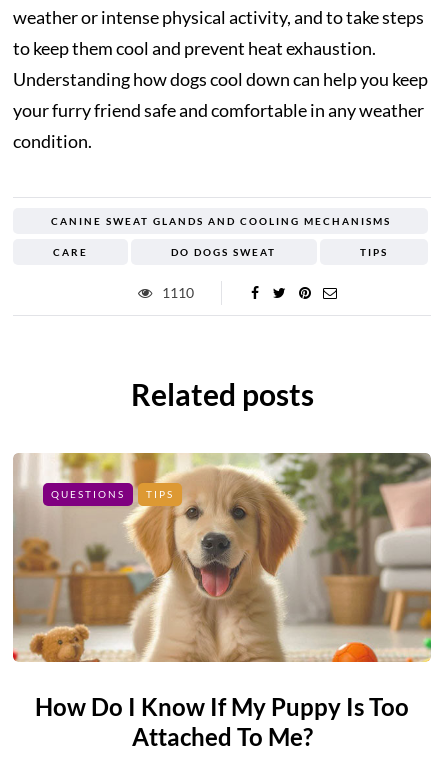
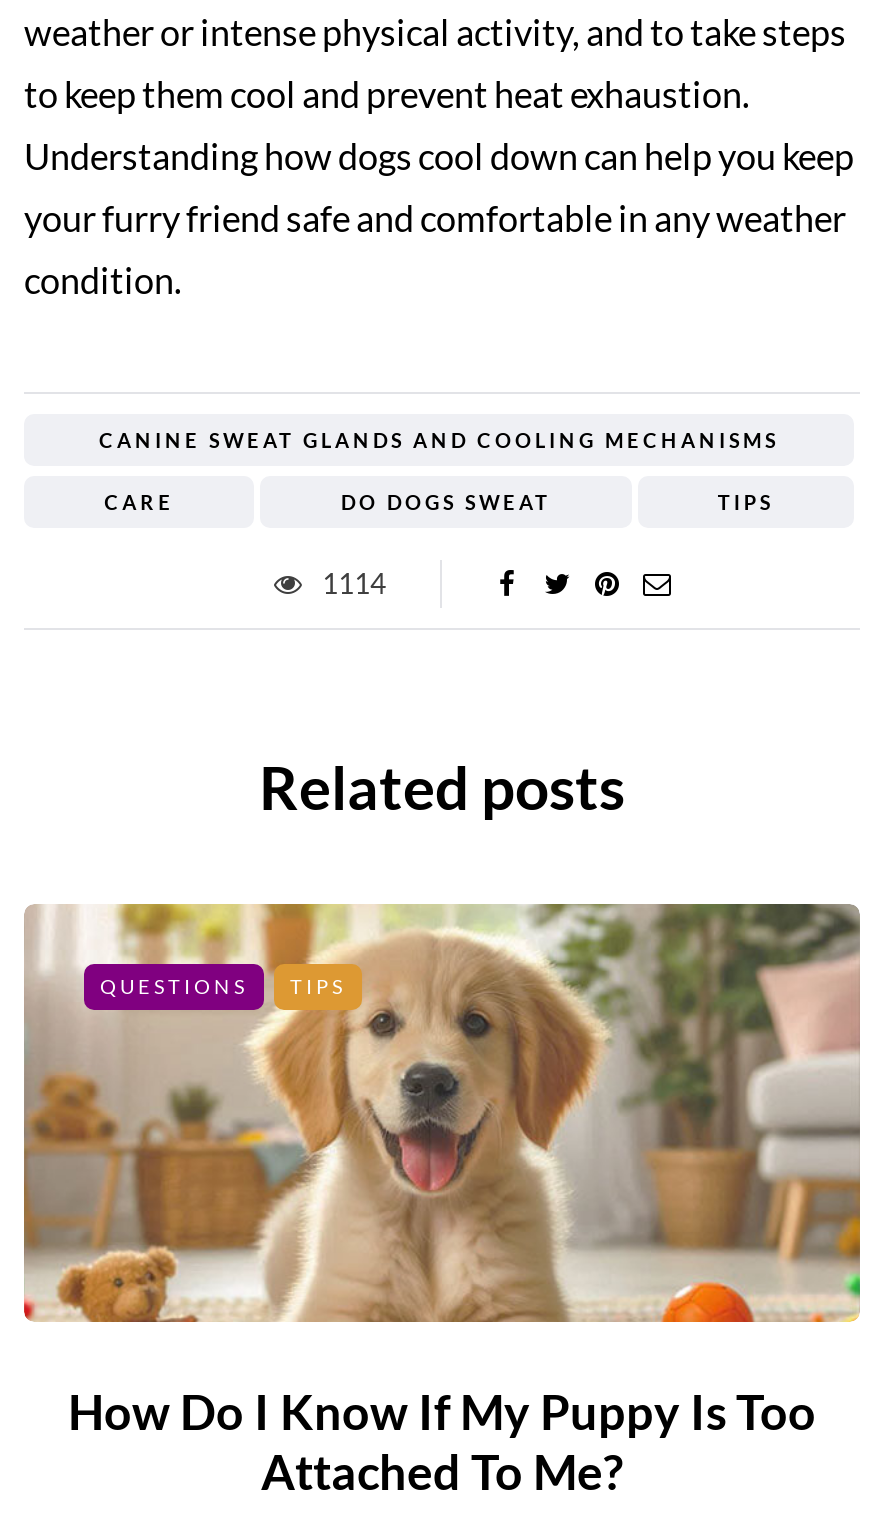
[162,284,194,301] 1110 -> [322,565,386,599] 1114

